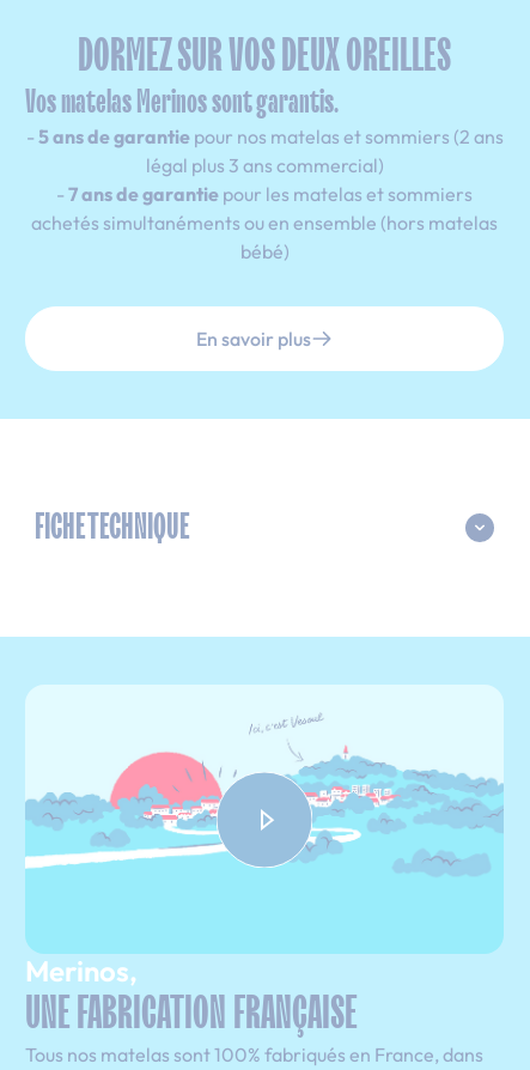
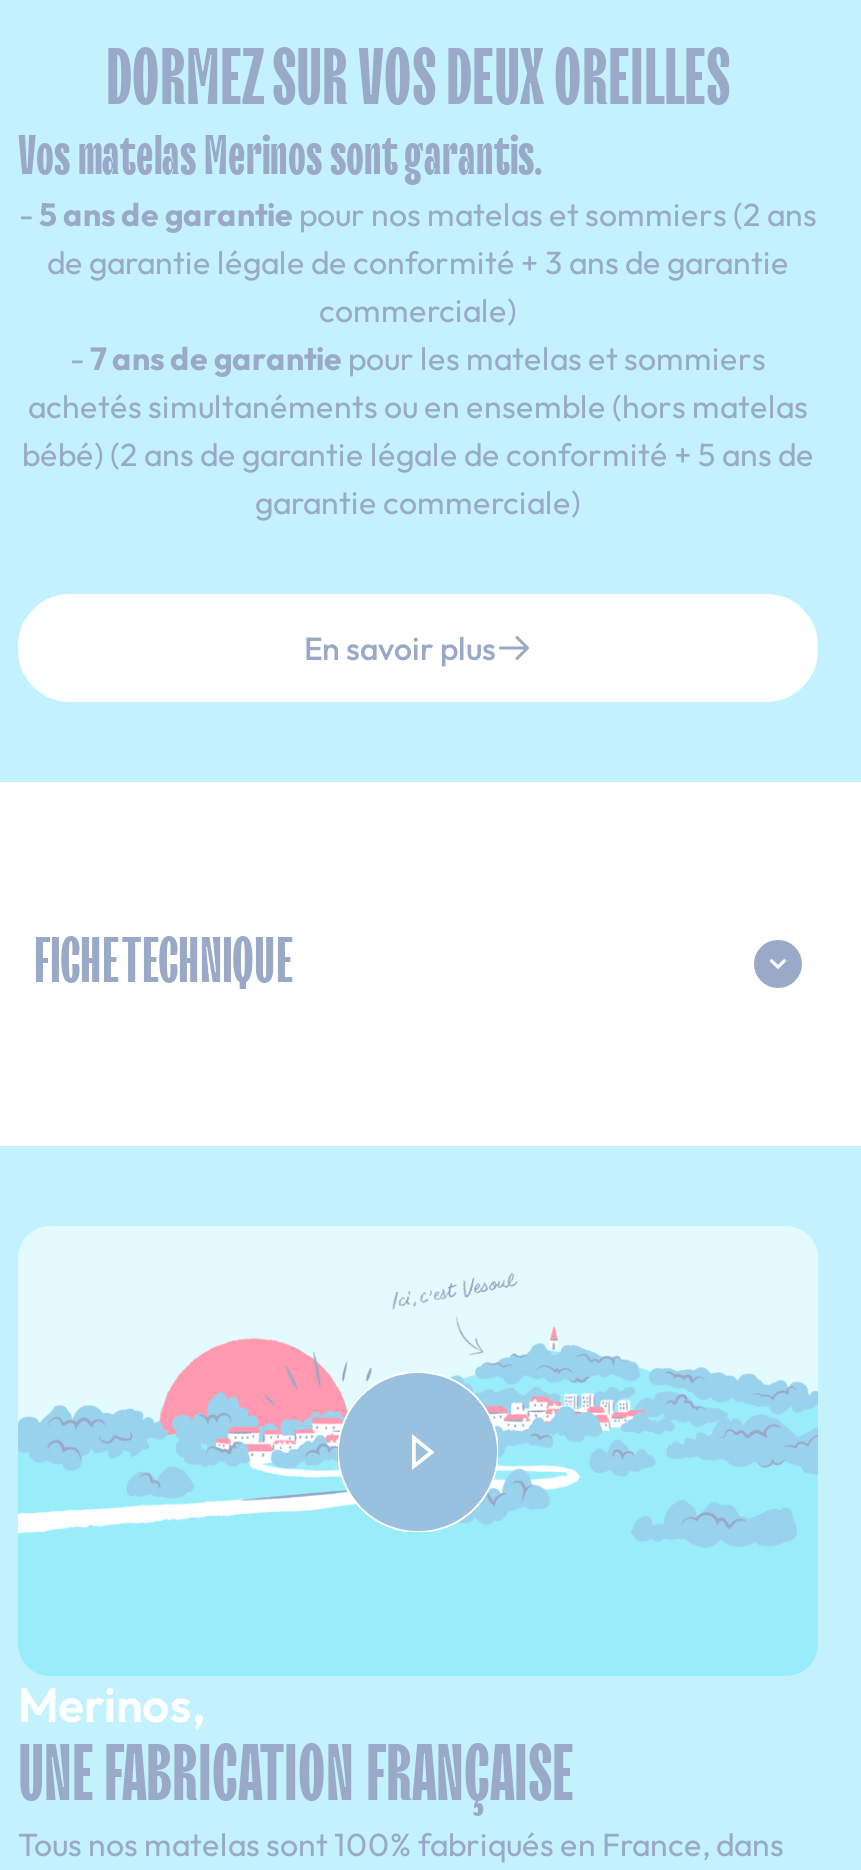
[145,154,383,178] légal plus 3 ans commercial) -> [47,243,789,331] de garantie légale de conformité + 3 ans de garantie | commerciale)
[240,240,289,264] bébé) -> [22,435,814,523] bébé) (2 ans de garantie légale de conformité + 5 ans de | garantie commerciale)

